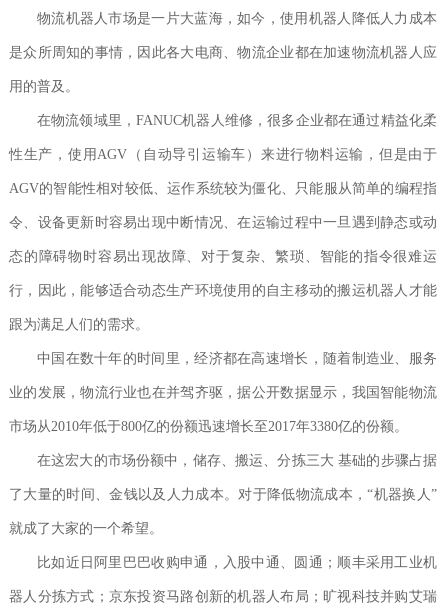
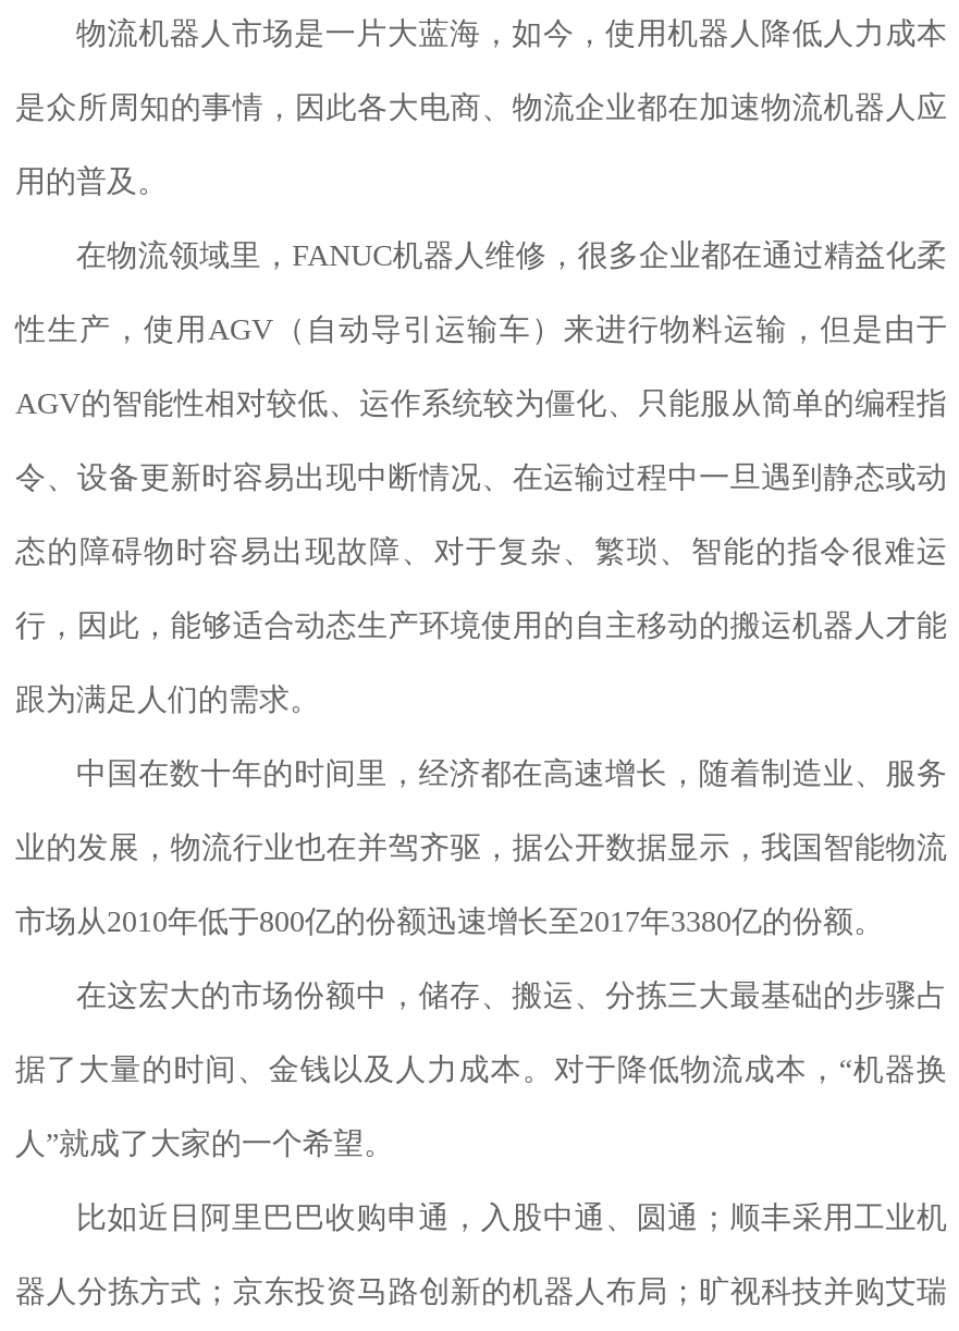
[37,453,437,468] 在这宏大的市场份额中，储存、搬运、分拣三大 基础的步骤占据 -> [76,979,947,1011] 在这宏大的市场份额中，储存、搬运、分拣三大最基础的步骤占
[9,487,437,502] 了大量的时间、金钱以及人力成本。对于降低物流成本，“机器换人” -> [15,1053,947,1085] 据了大量的时间、金钱以及人力成本。对于降低物流成本，“机器换
[9,521,163,536] 就成了大家的一个希望。 -> [15,1127,394,1159] 人”就成了大家的一个希望。

